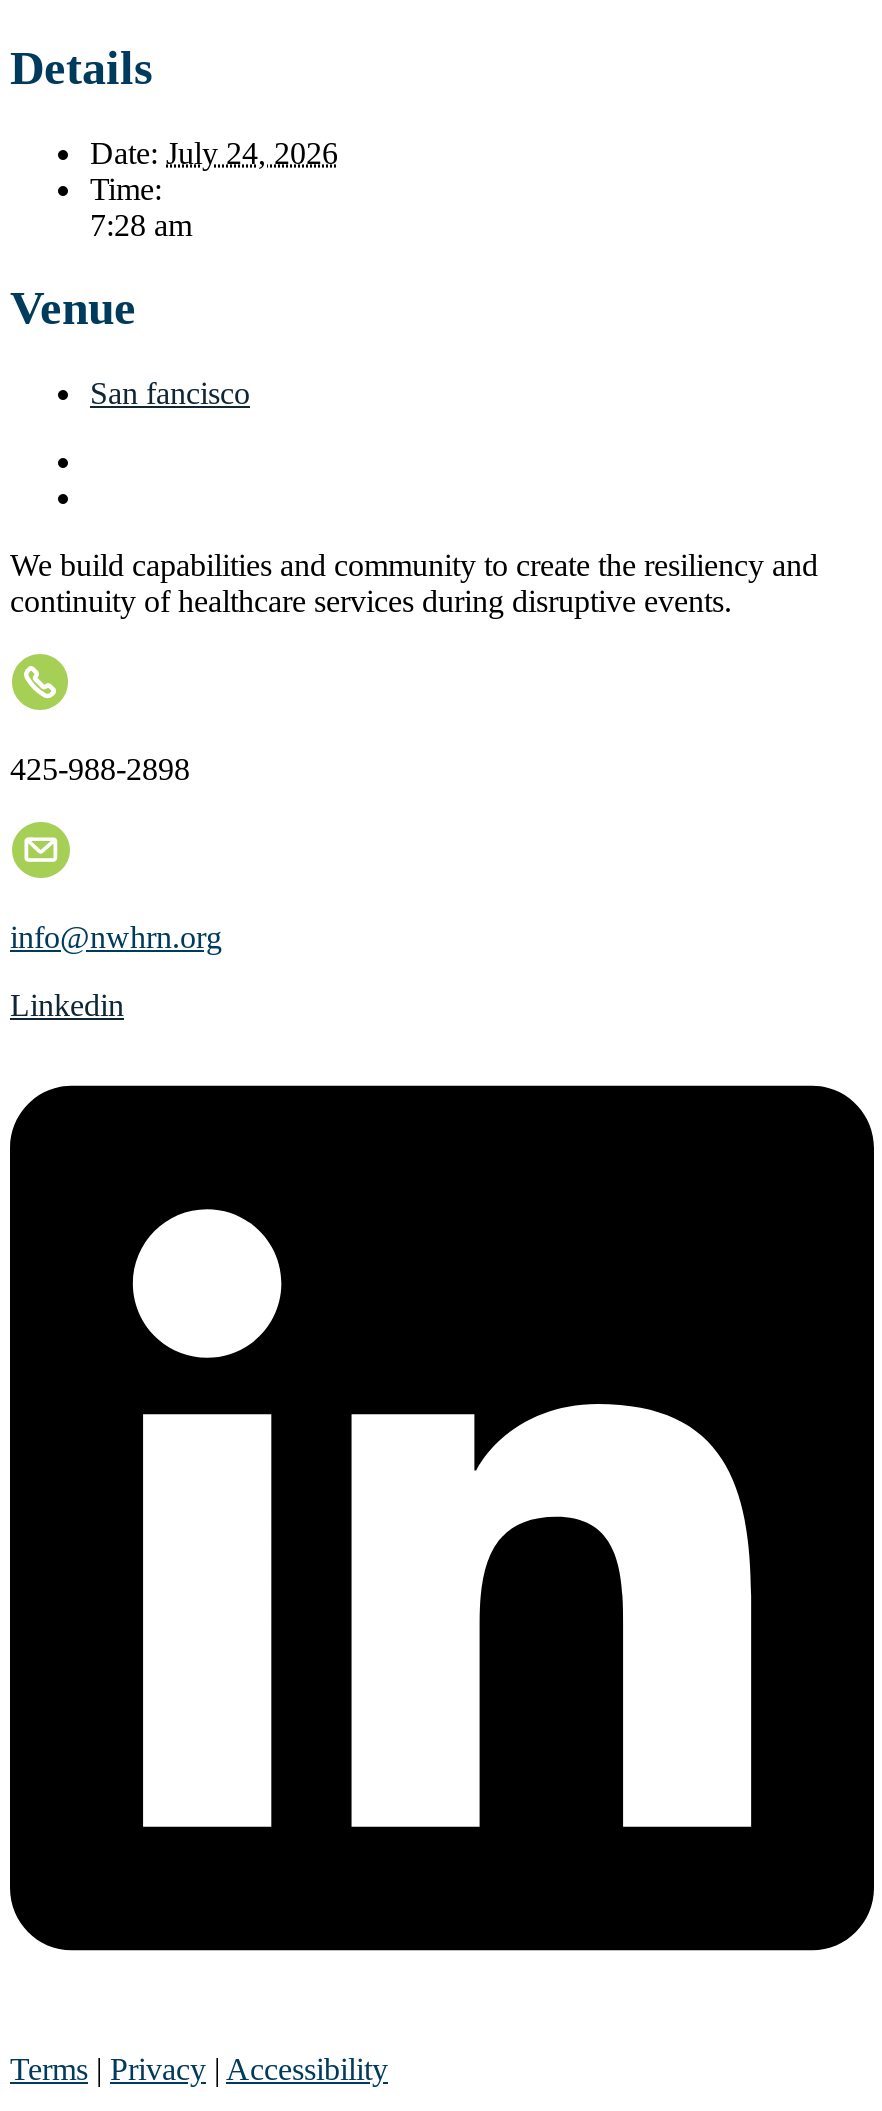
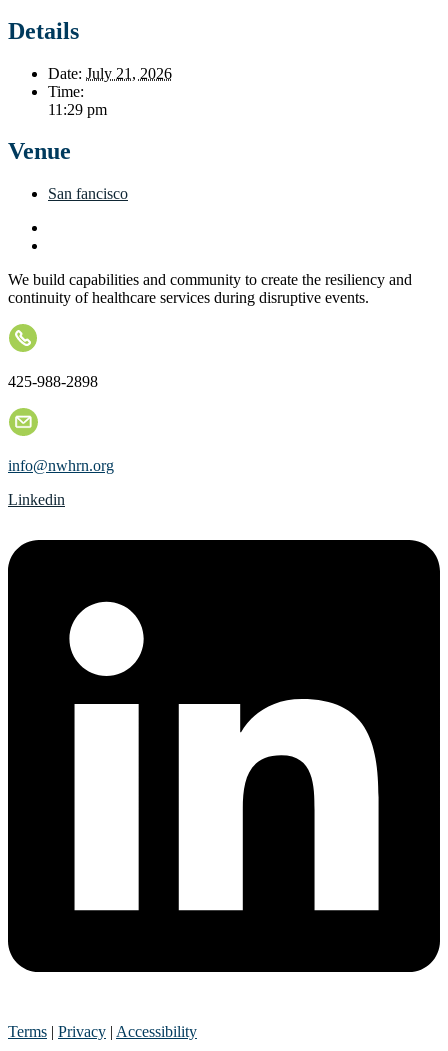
[90,135,338,169] Date: July 24, 2026 -> [48,64,172,81] Date: July 21, 2026
[90,207,192,241] 7:28 am -> [48,100,107,117] 11:29 pm

